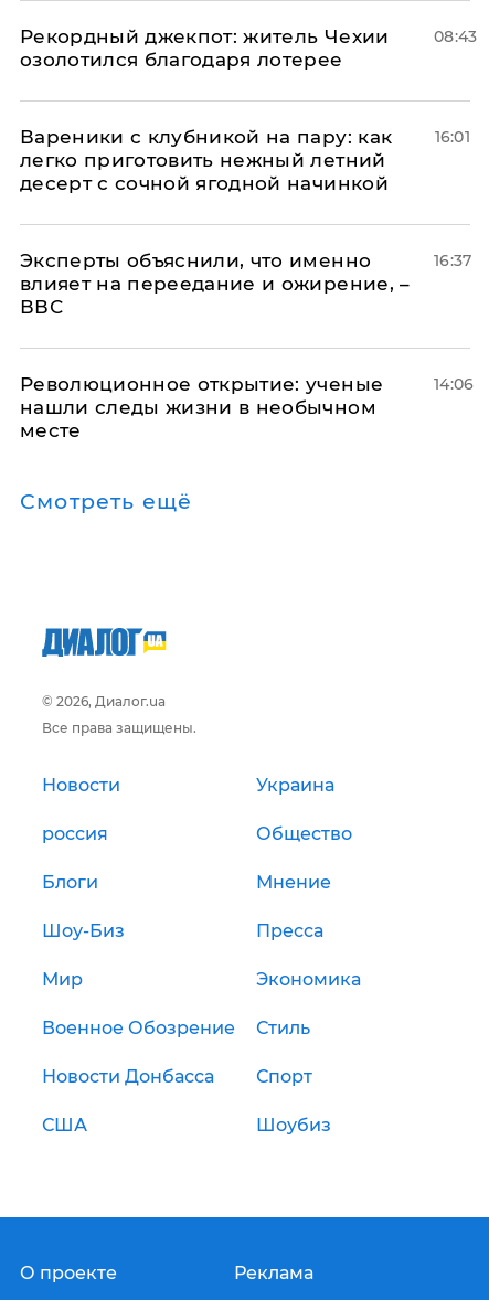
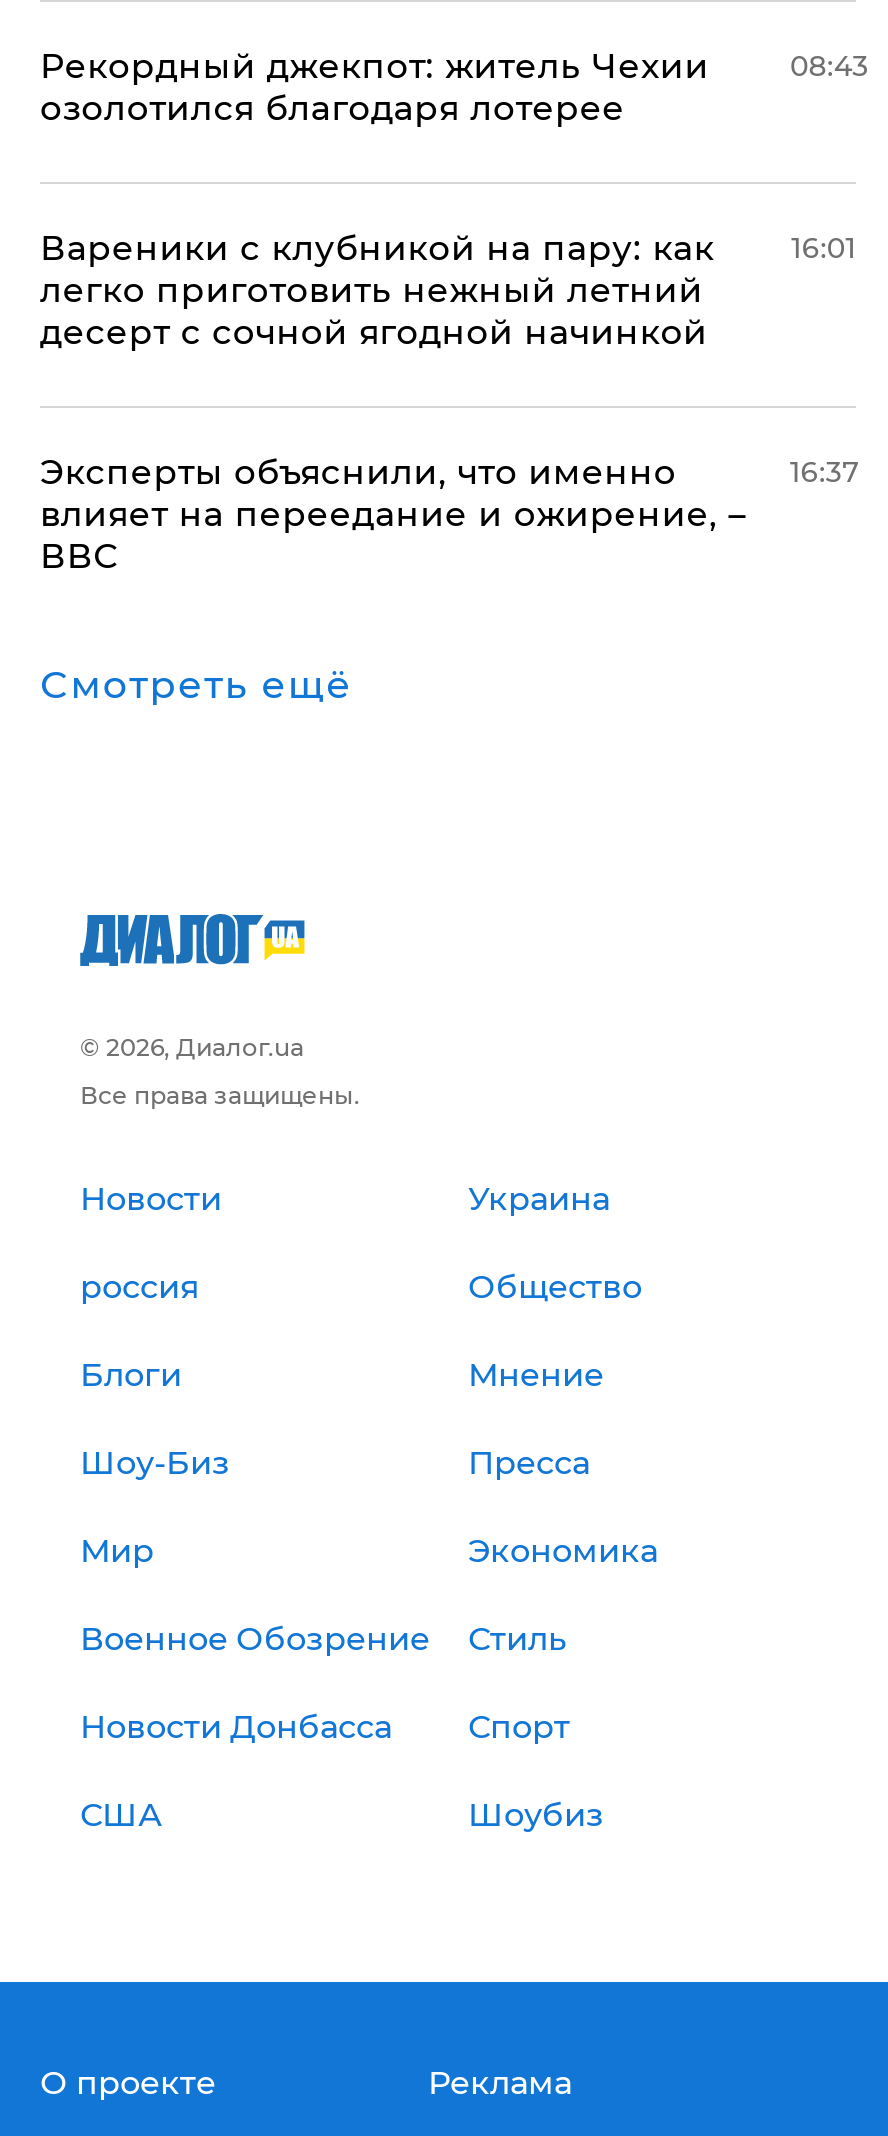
[20,373,383,442] Революционное открытие: ученые | нашли следы жизни в необычном | месте -> none
[434,374,474,394] 14:06 -> none

